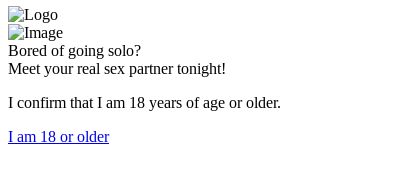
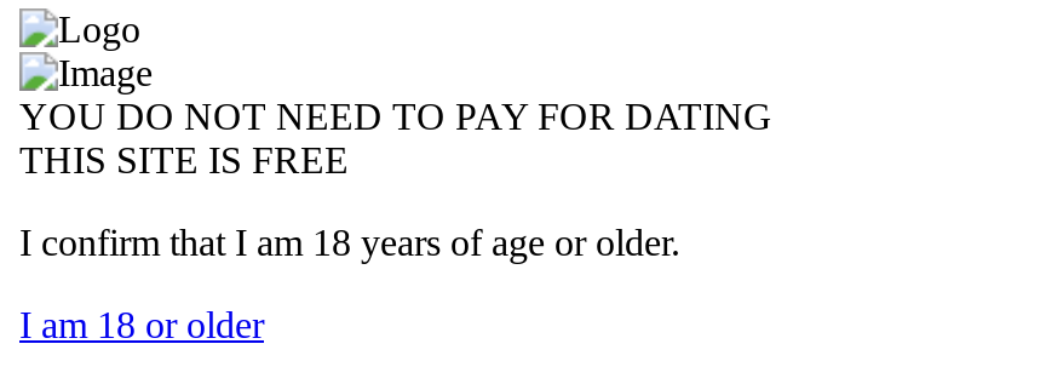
[8,42,226,77] Bored of going solo? | Meet your real sex partner tonight! -> [19,96,772,180] YOU DO NOT NEED TO PAY FOR DATING | THIS SITE IS FREE

